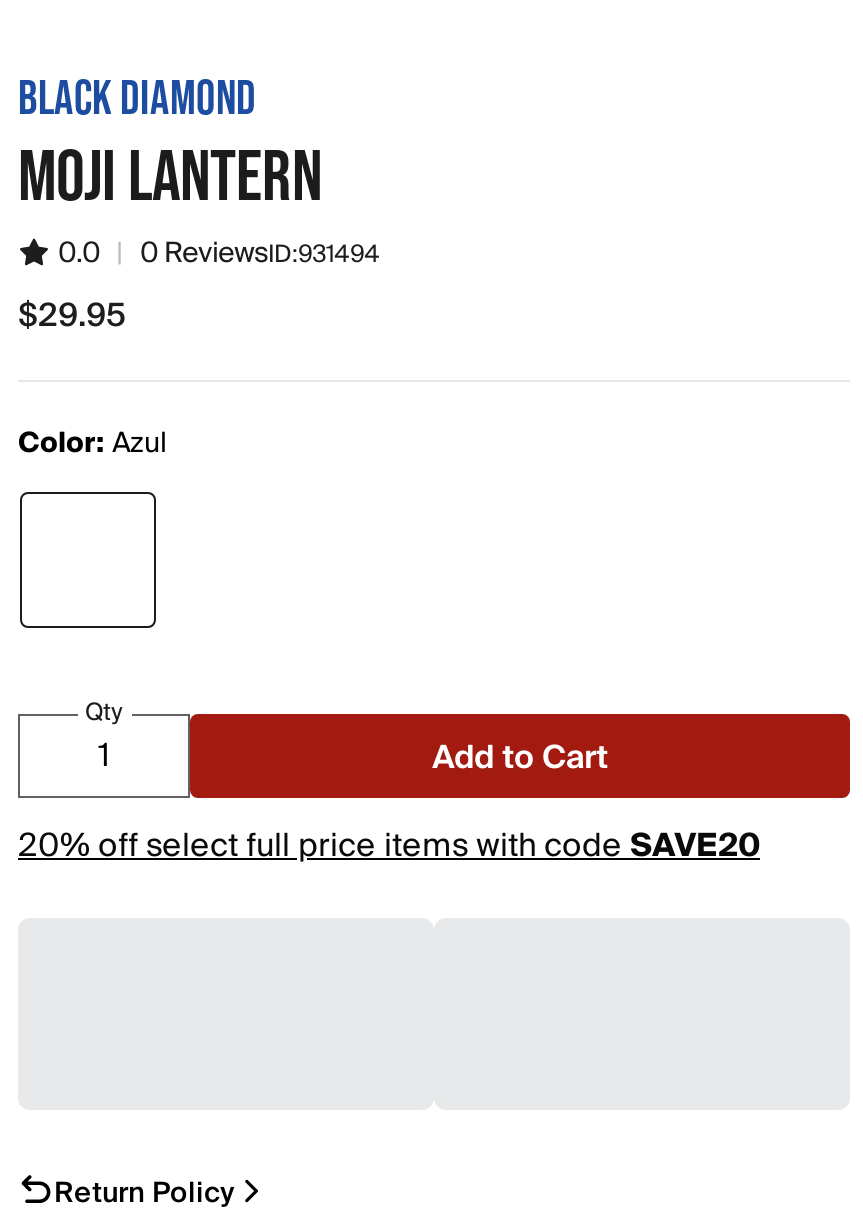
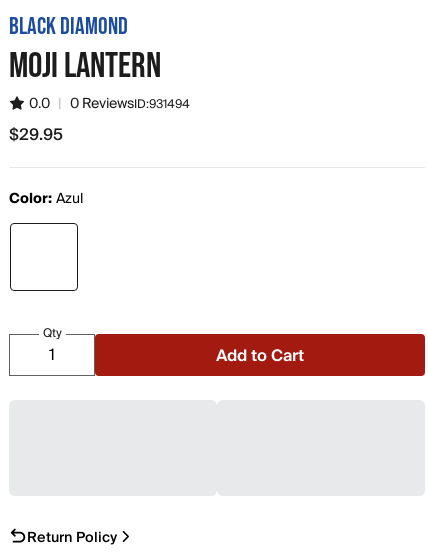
[18,818,760,874] 20% off select full price items with codeSAVE20 -> none

